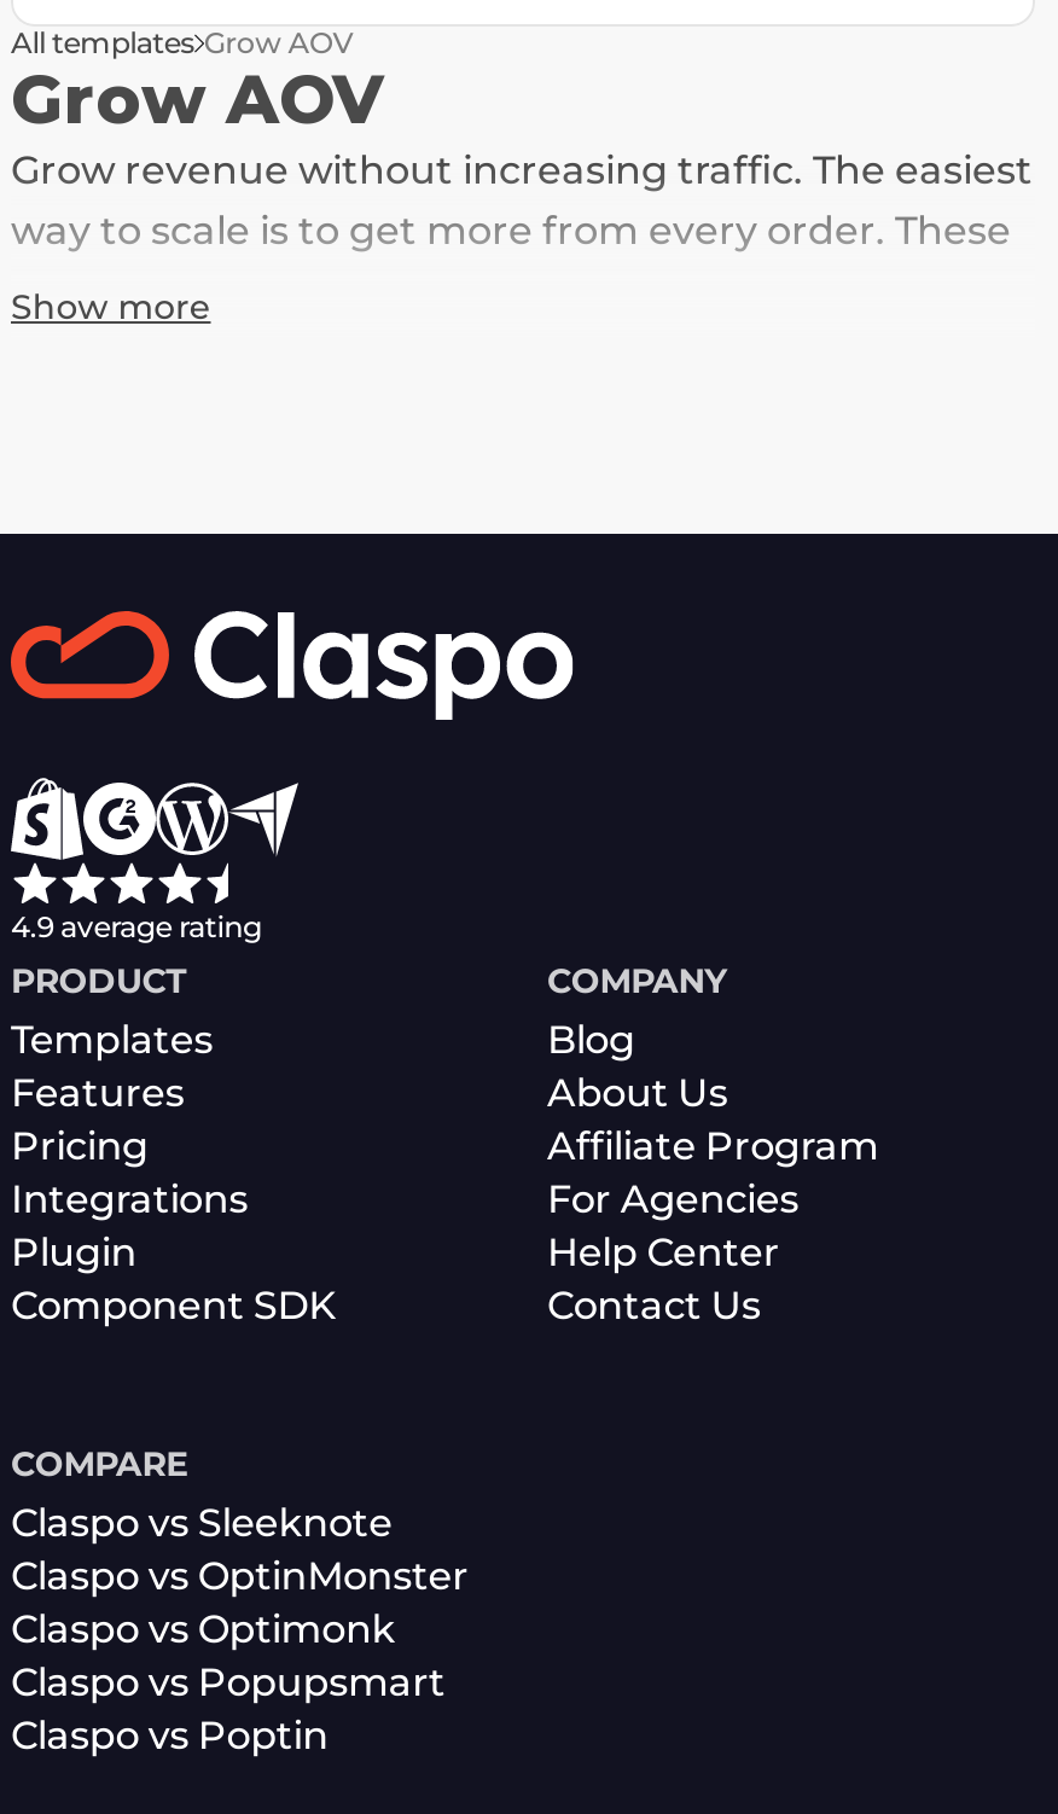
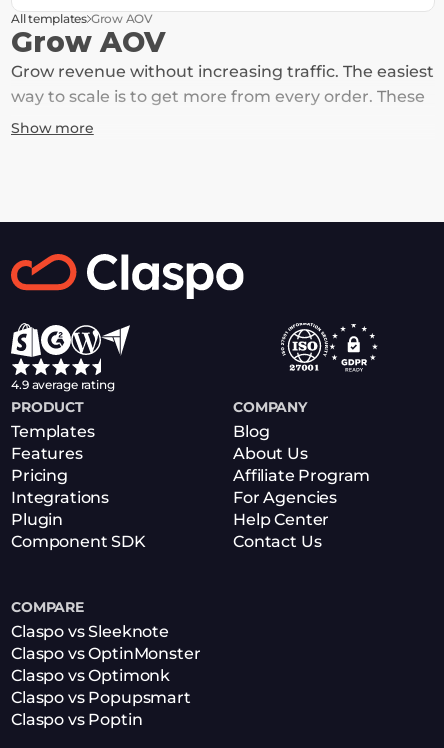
none -> [280,322,378,372] [image]

